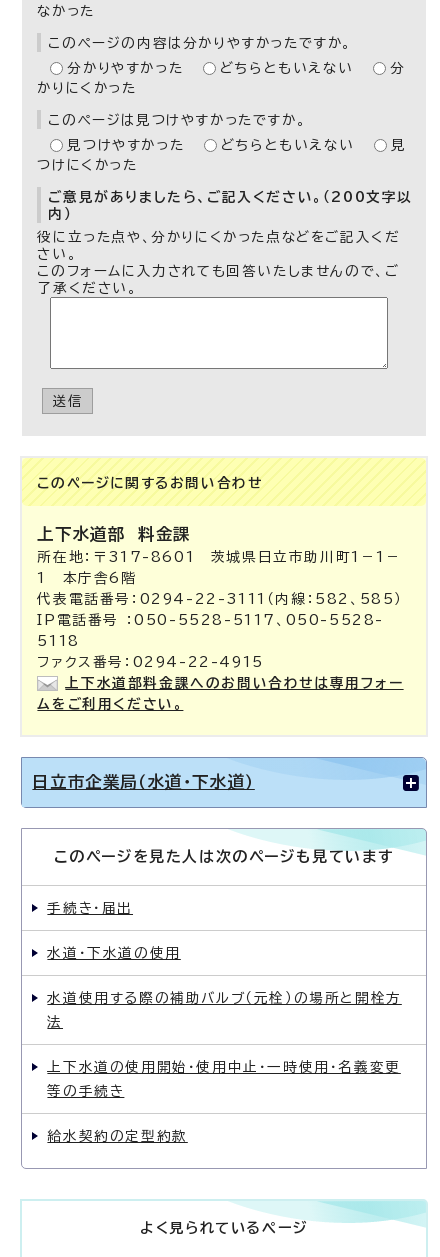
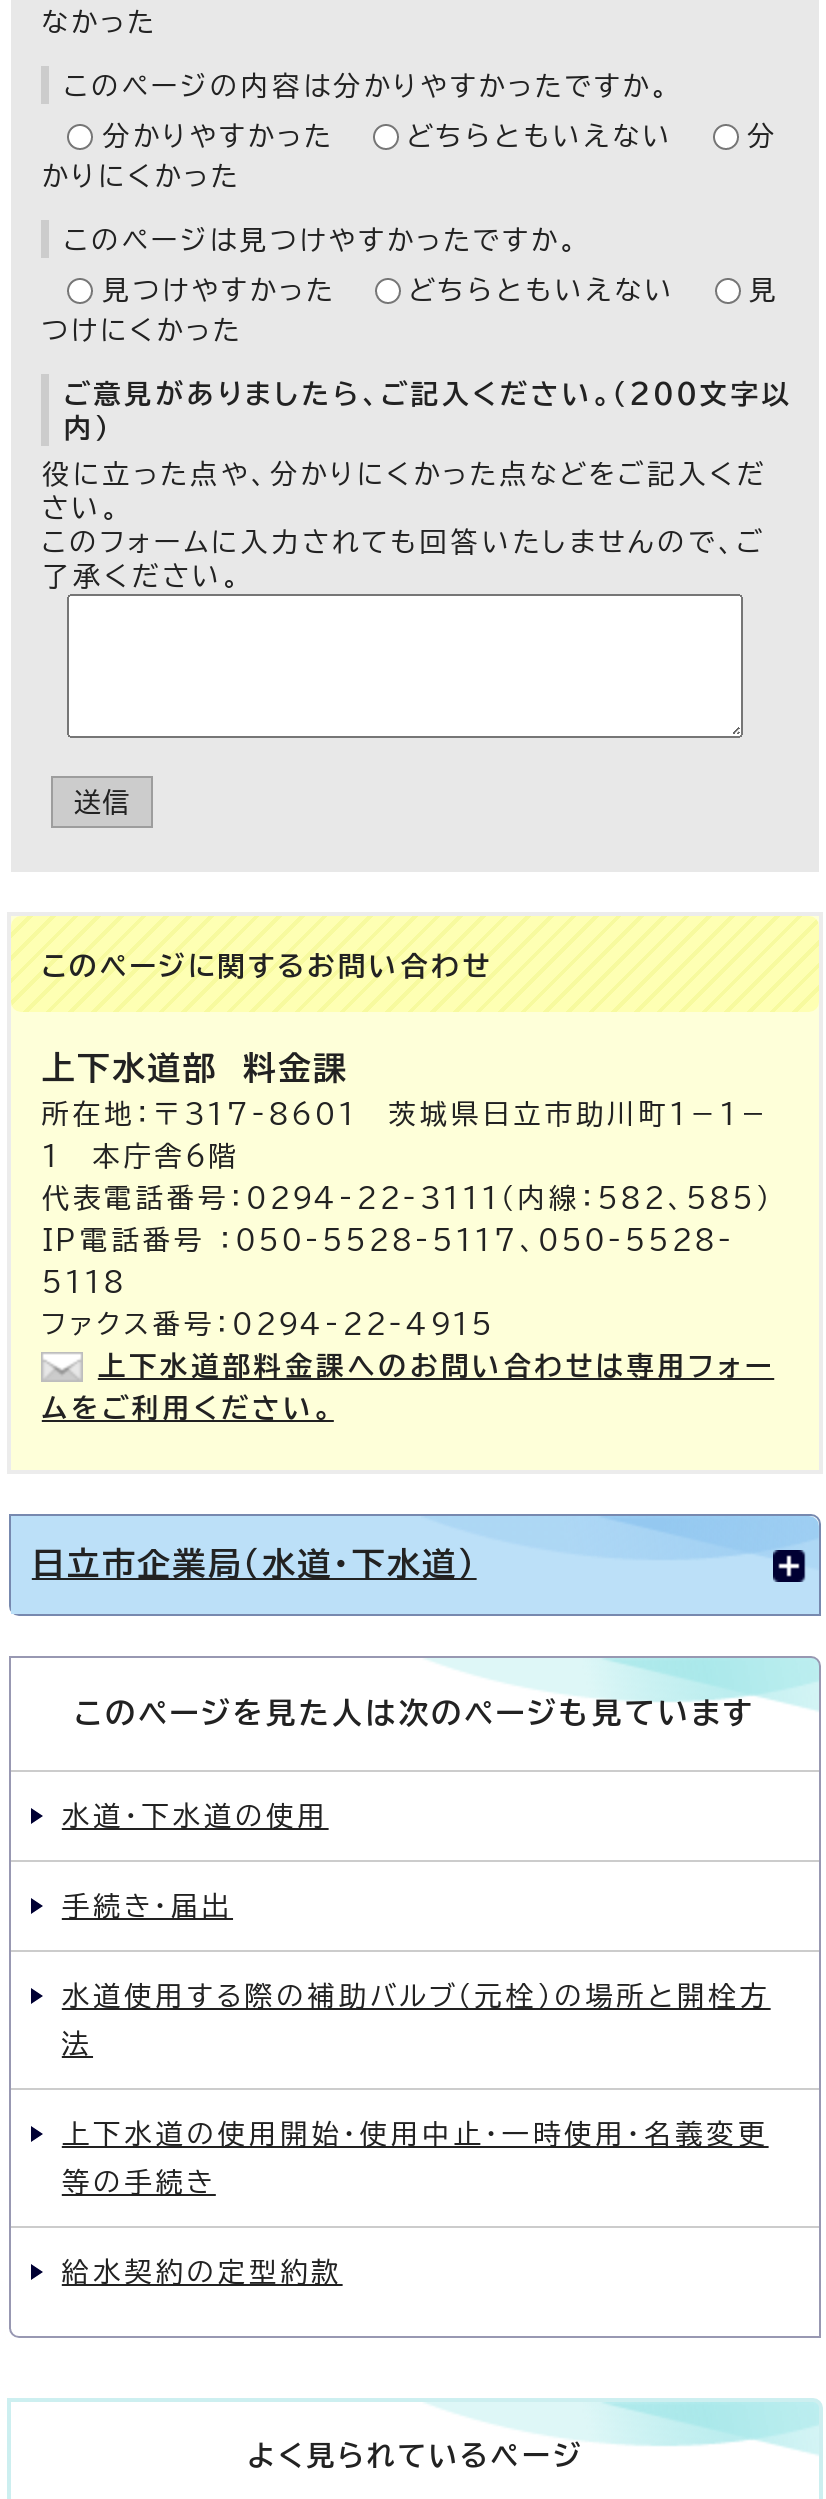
moved [47,901,133,915] -> [62,1892,233,1920]: 手続き・届出
moved [47,946,181,960] -> [62,1802,329,1830]: 水道・下水道の使用

